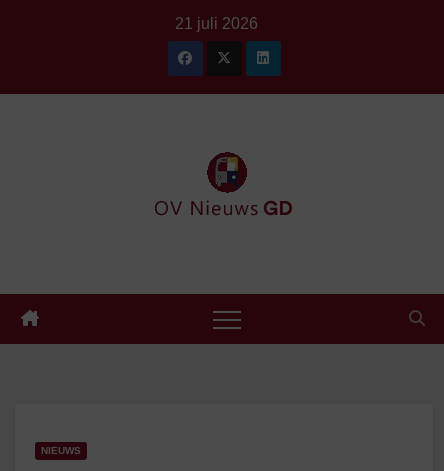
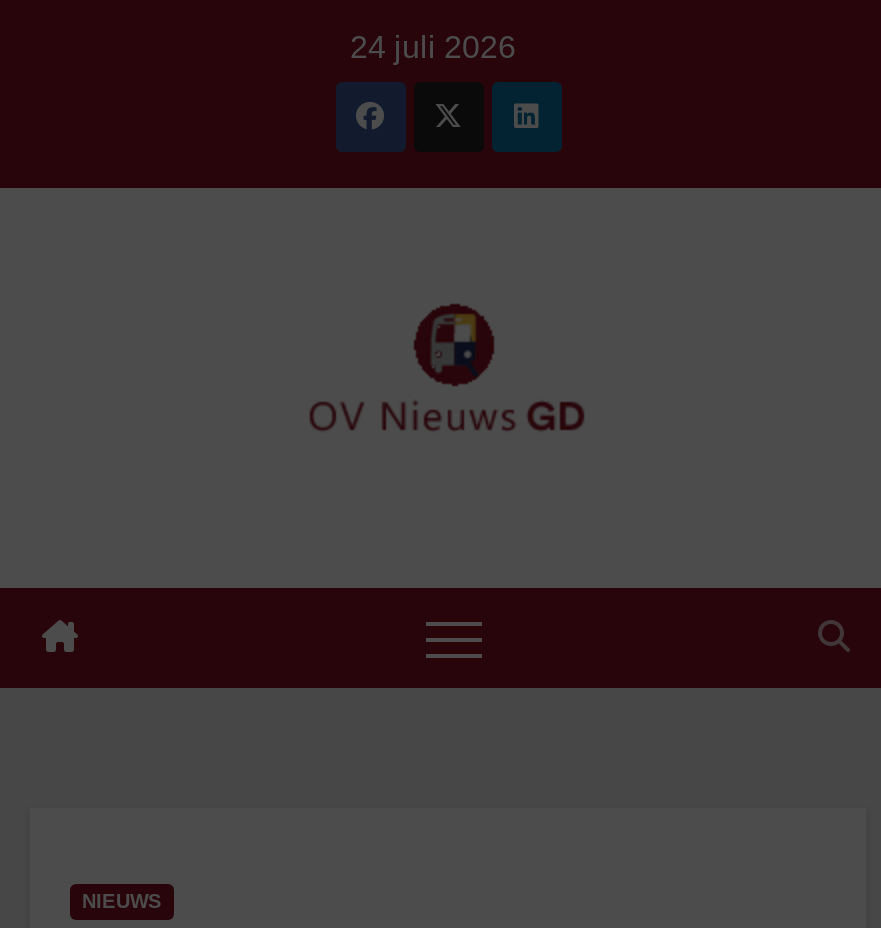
[175,15,258,32] 21 juli 2026 -> [350,30,516,64] 24 juli 2026

